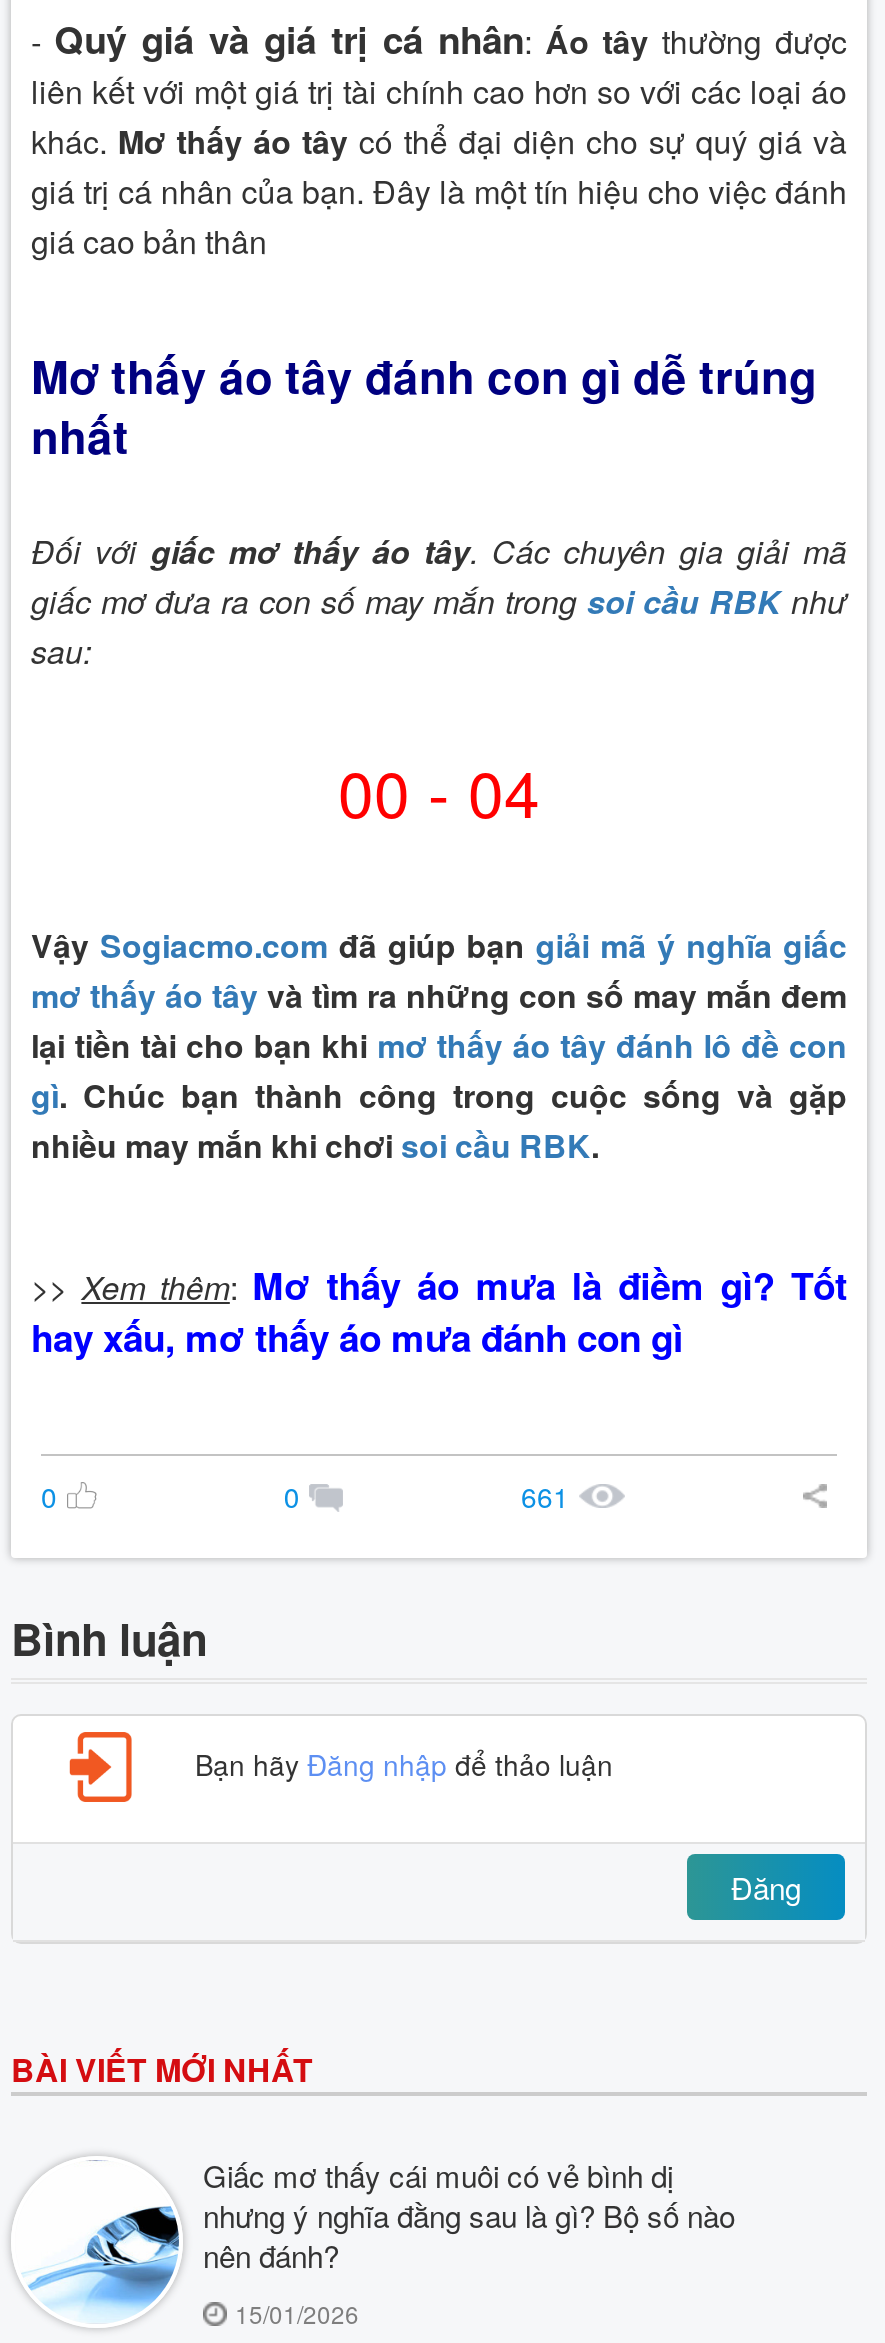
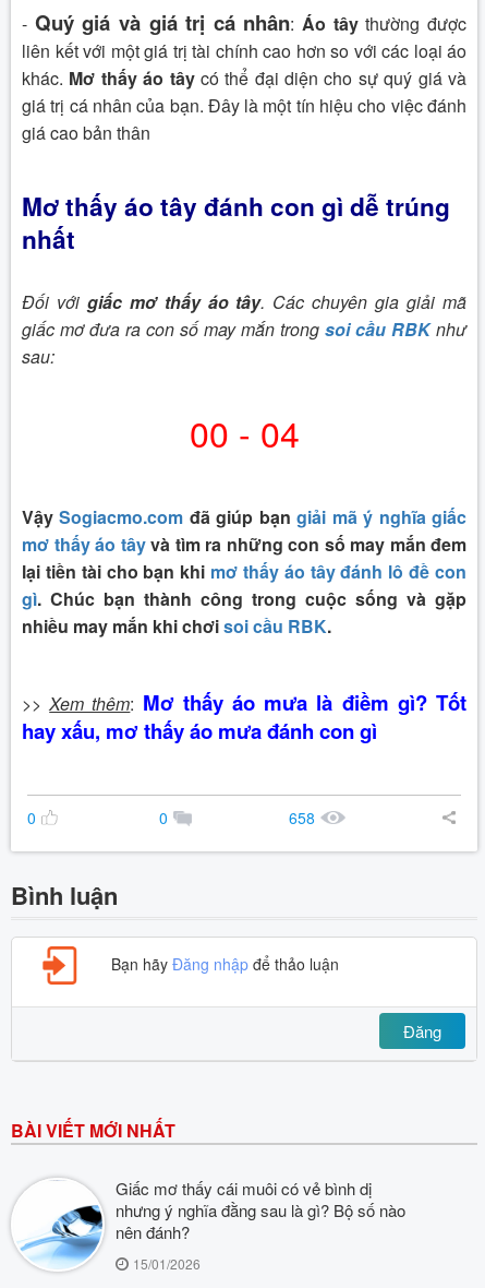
[521,1476,569,1516] 661 -> [289,807,315,828] 658

